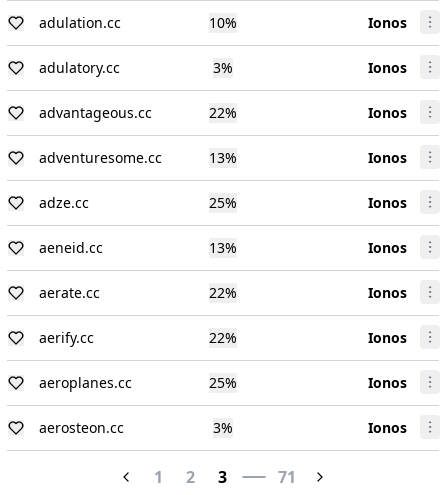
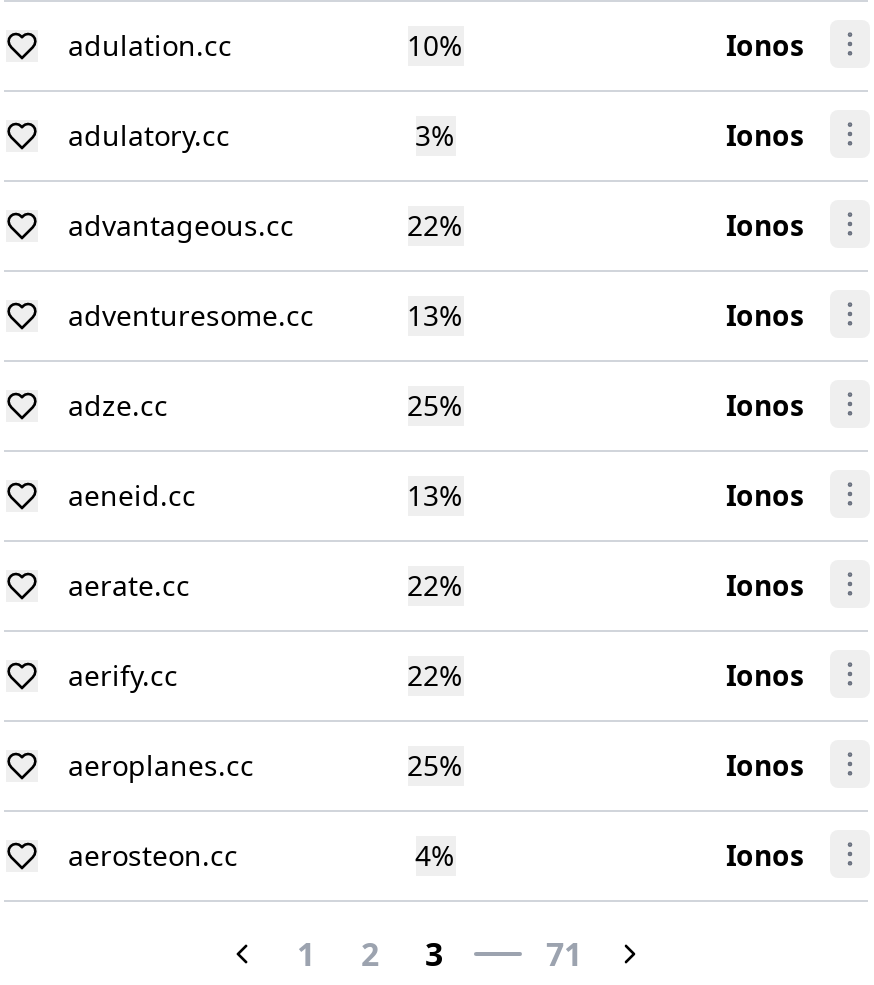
[212,418,232,437] 3% -> [415,836,455,874] 4%

